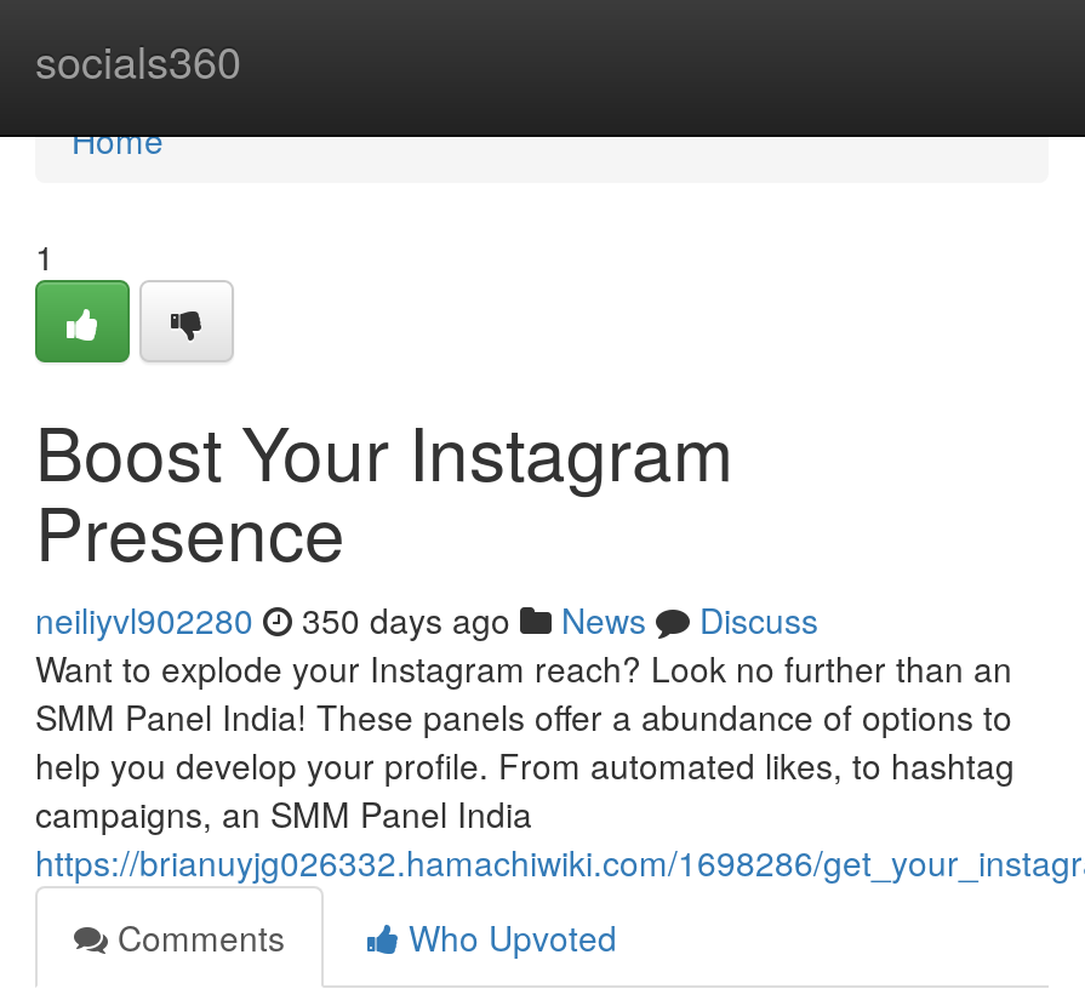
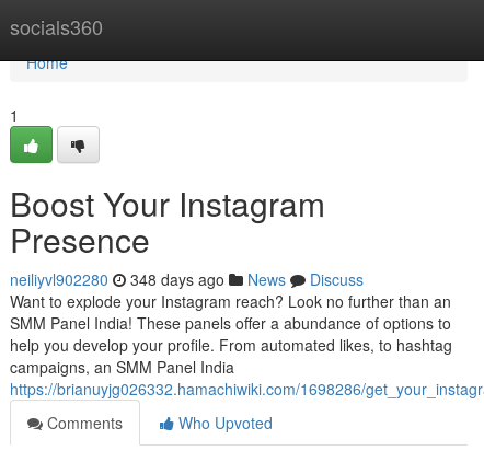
[35,595,818,644] neiliyvl902280 350 days ago News Discuss -> [10,268,364,290] neiliyvl902280 348 days ago News Discuss

